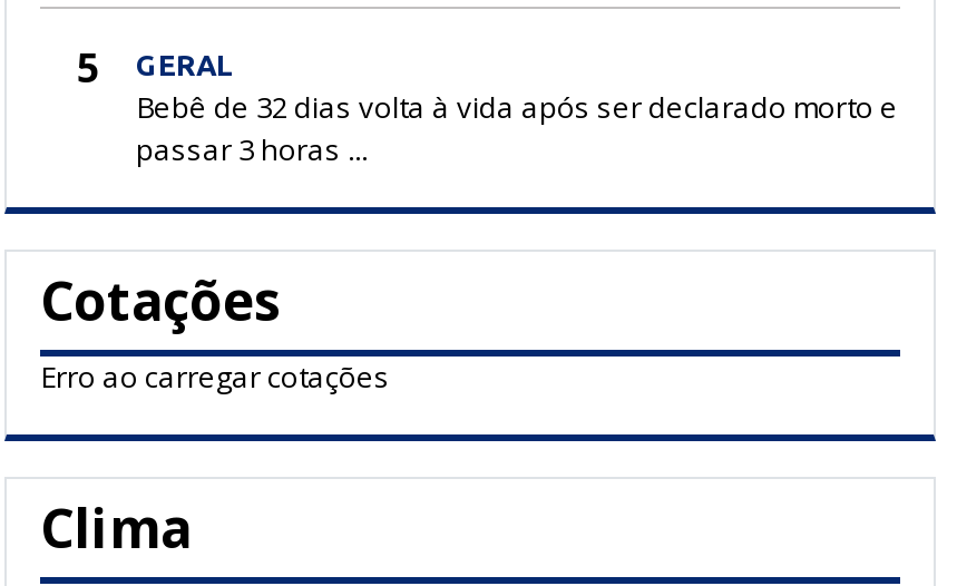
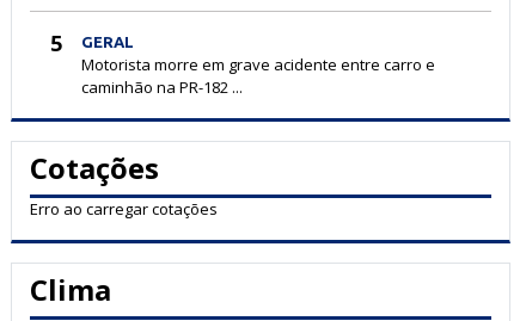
[136,87,898,170] Bebê de 32 dias volta à vida após ser declarado morto e | passar 3 horas ... -> [81,54,435,98] Motorista morre em grave acidente entre carro e | caminhão na PR-182 ...

